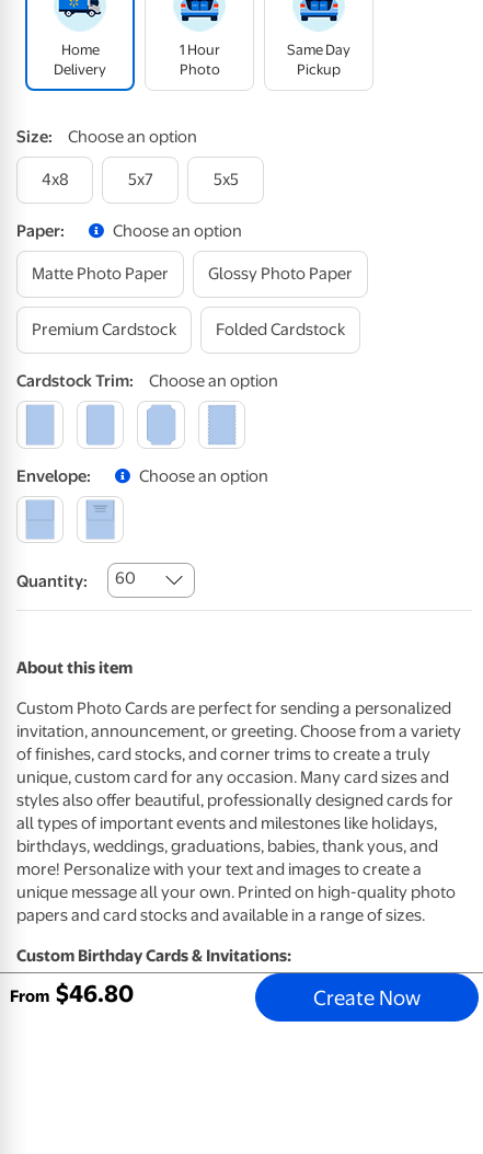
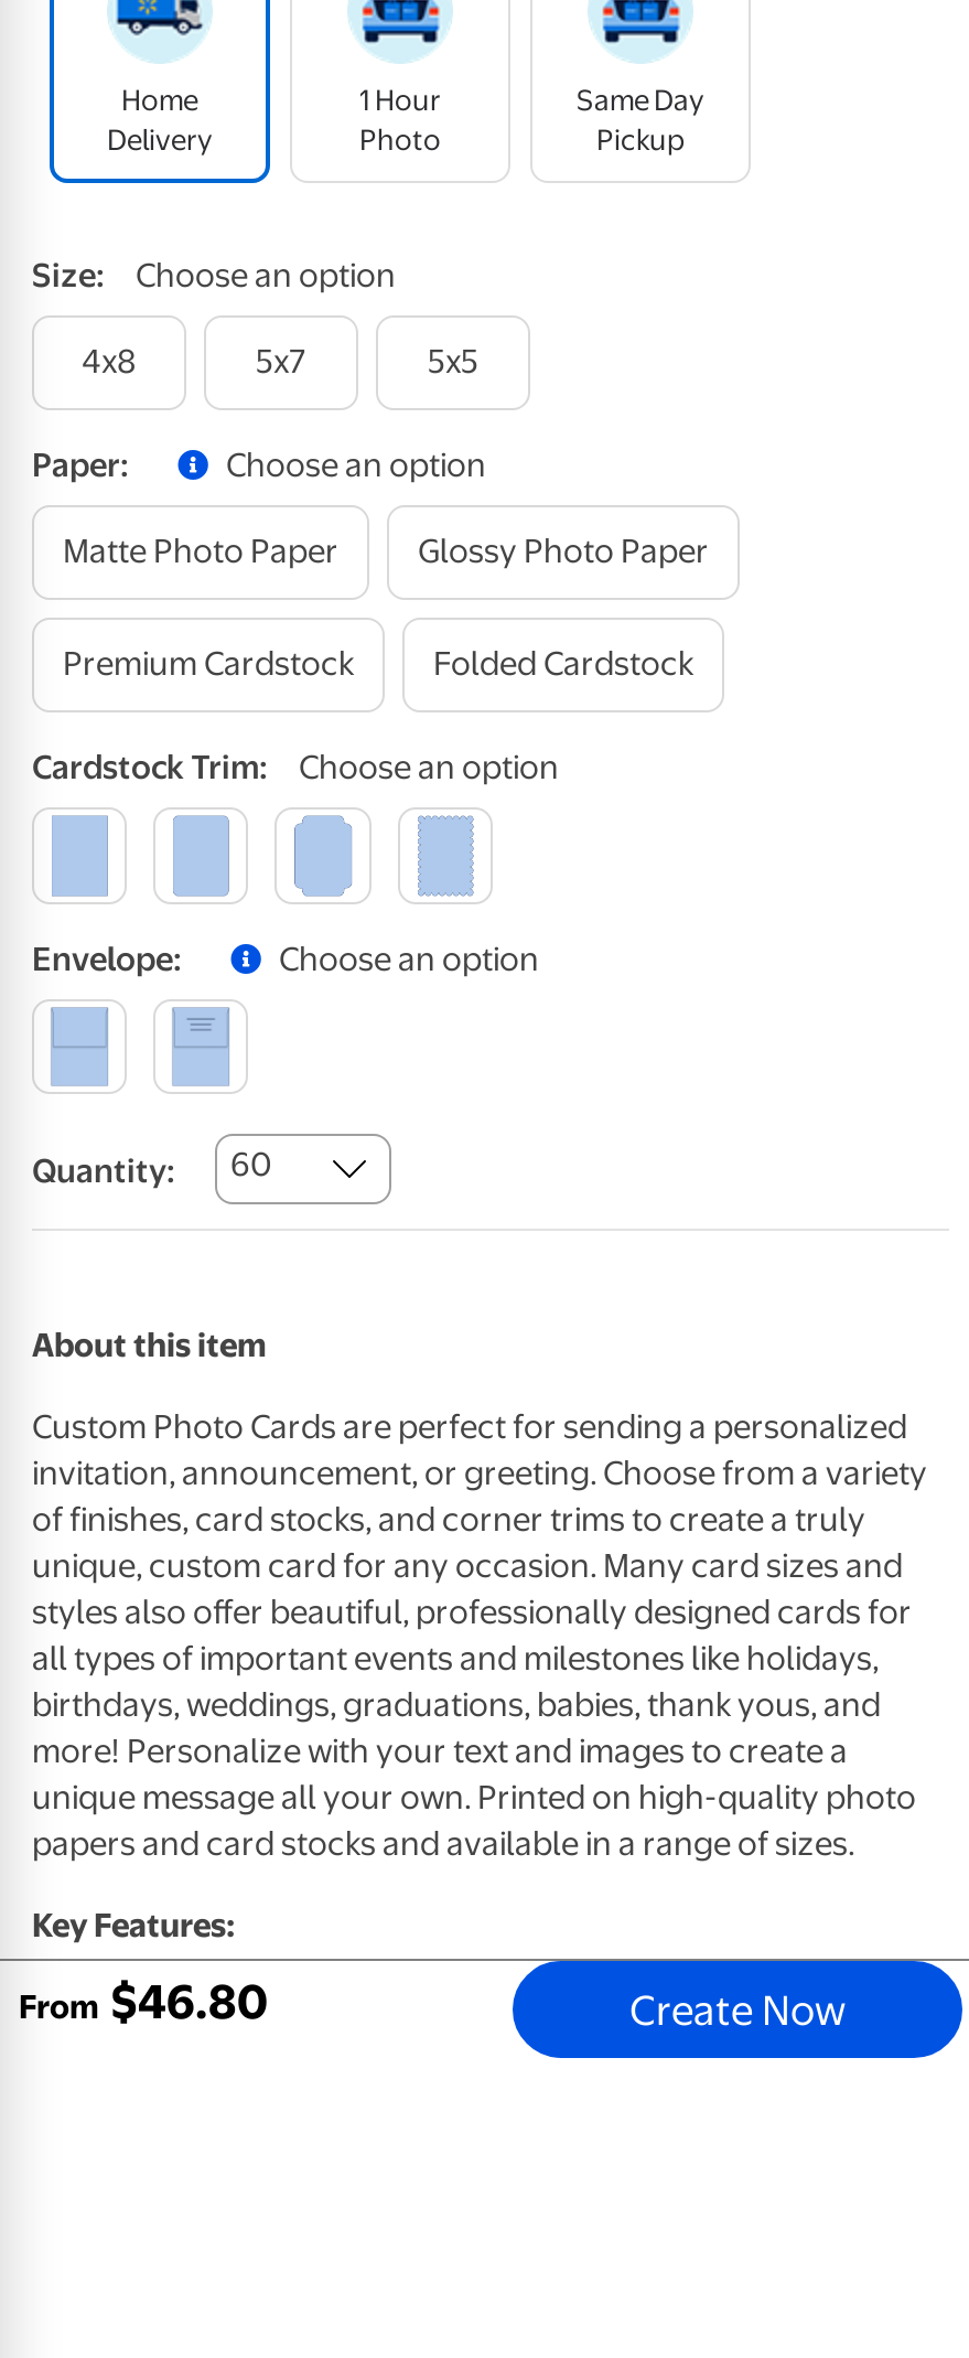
[16,946,291,965] Custom Birthday Cards & Invitations: -> [32,1905,235,1945] Key Features:

